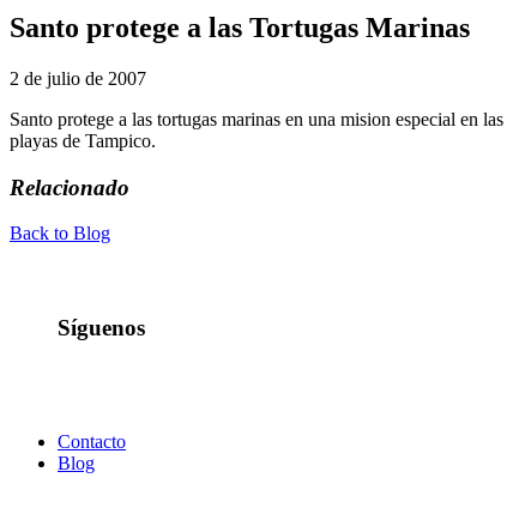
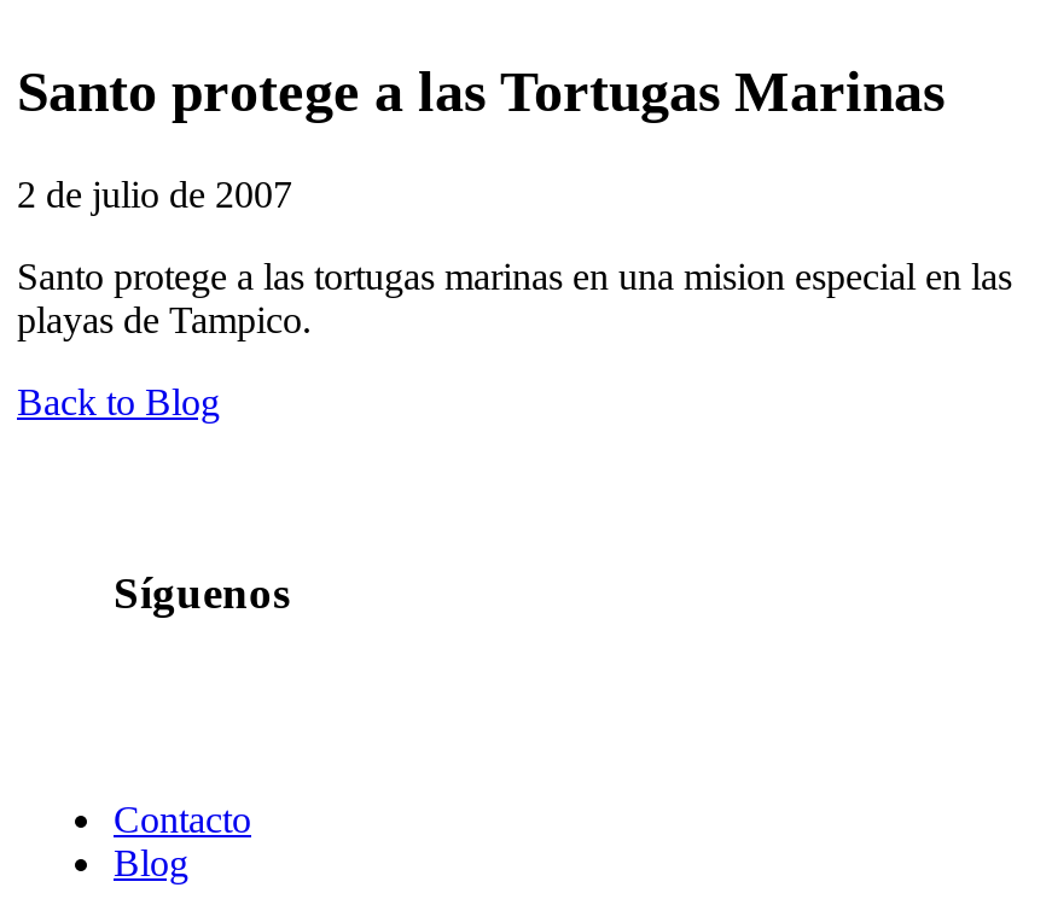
[10,174,129,199] Relacionado -> none

